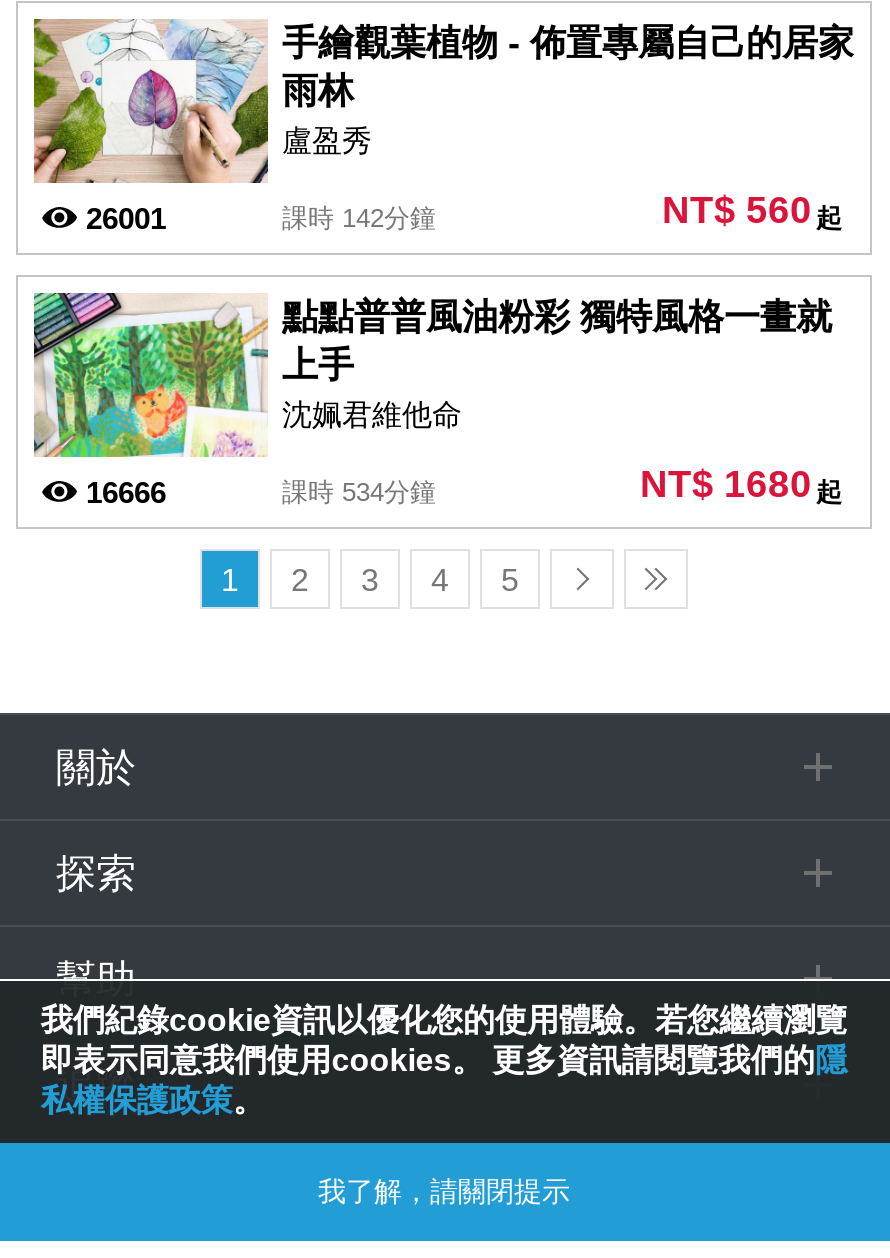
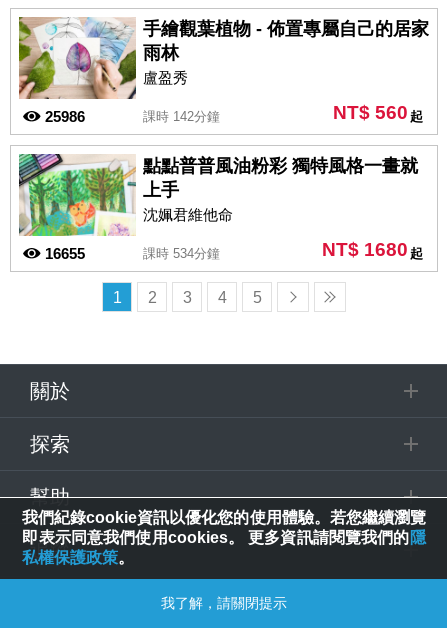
[86,201,166,235] 26001 -> [45,108,85,125] 25986
[86,475,166,509] 16666 -> [45,245,85,262] 16655

